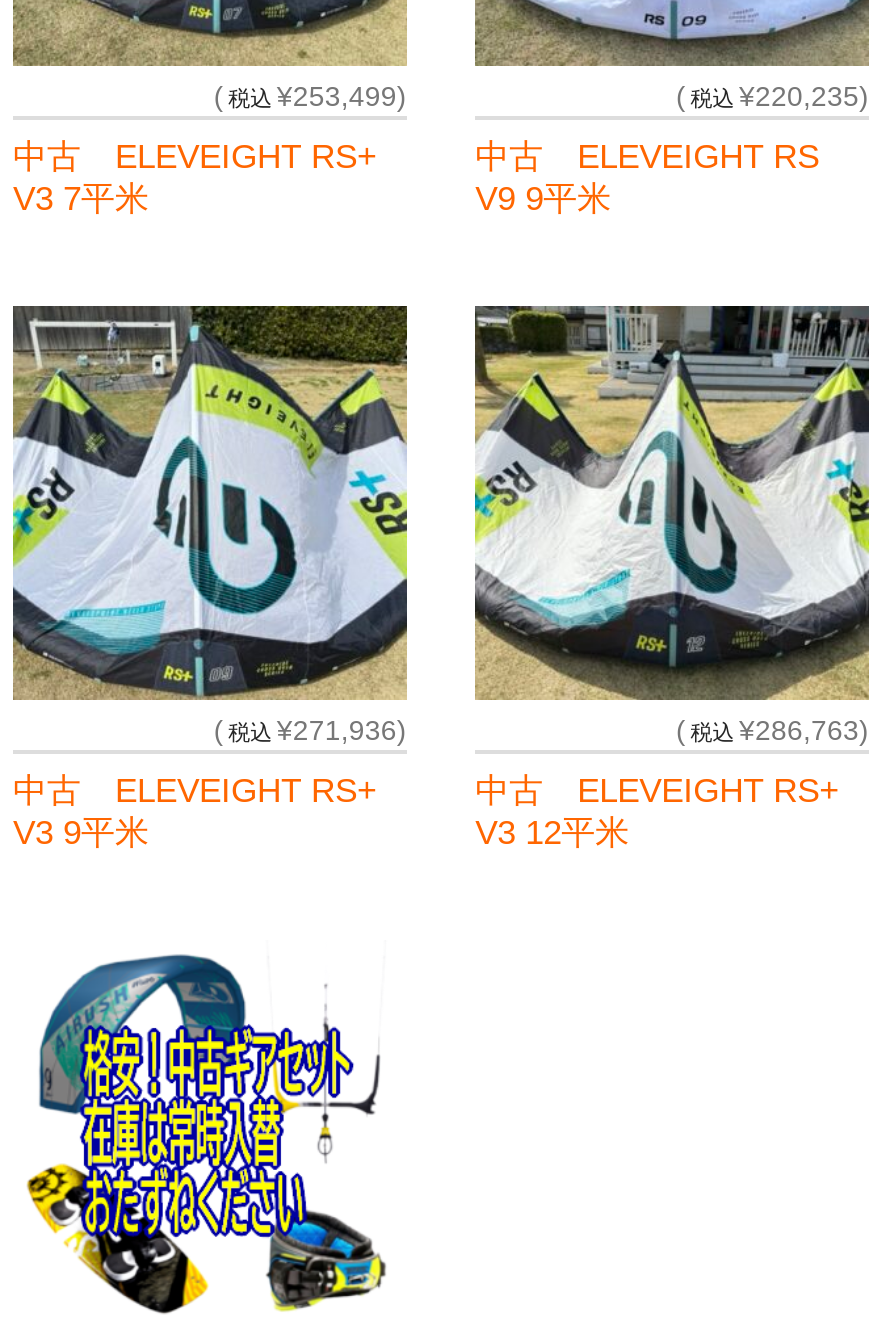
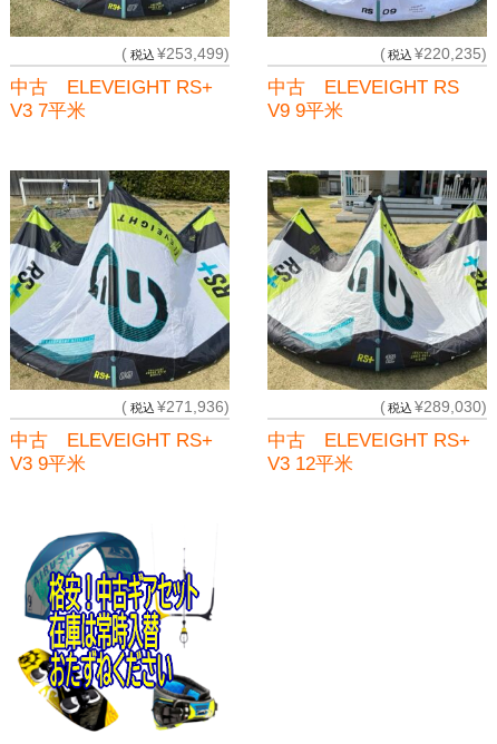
[676,714,869,746] ( 税込 ¥286,763) -> [379,398,487,415] ( 税込 ¥289,030)

